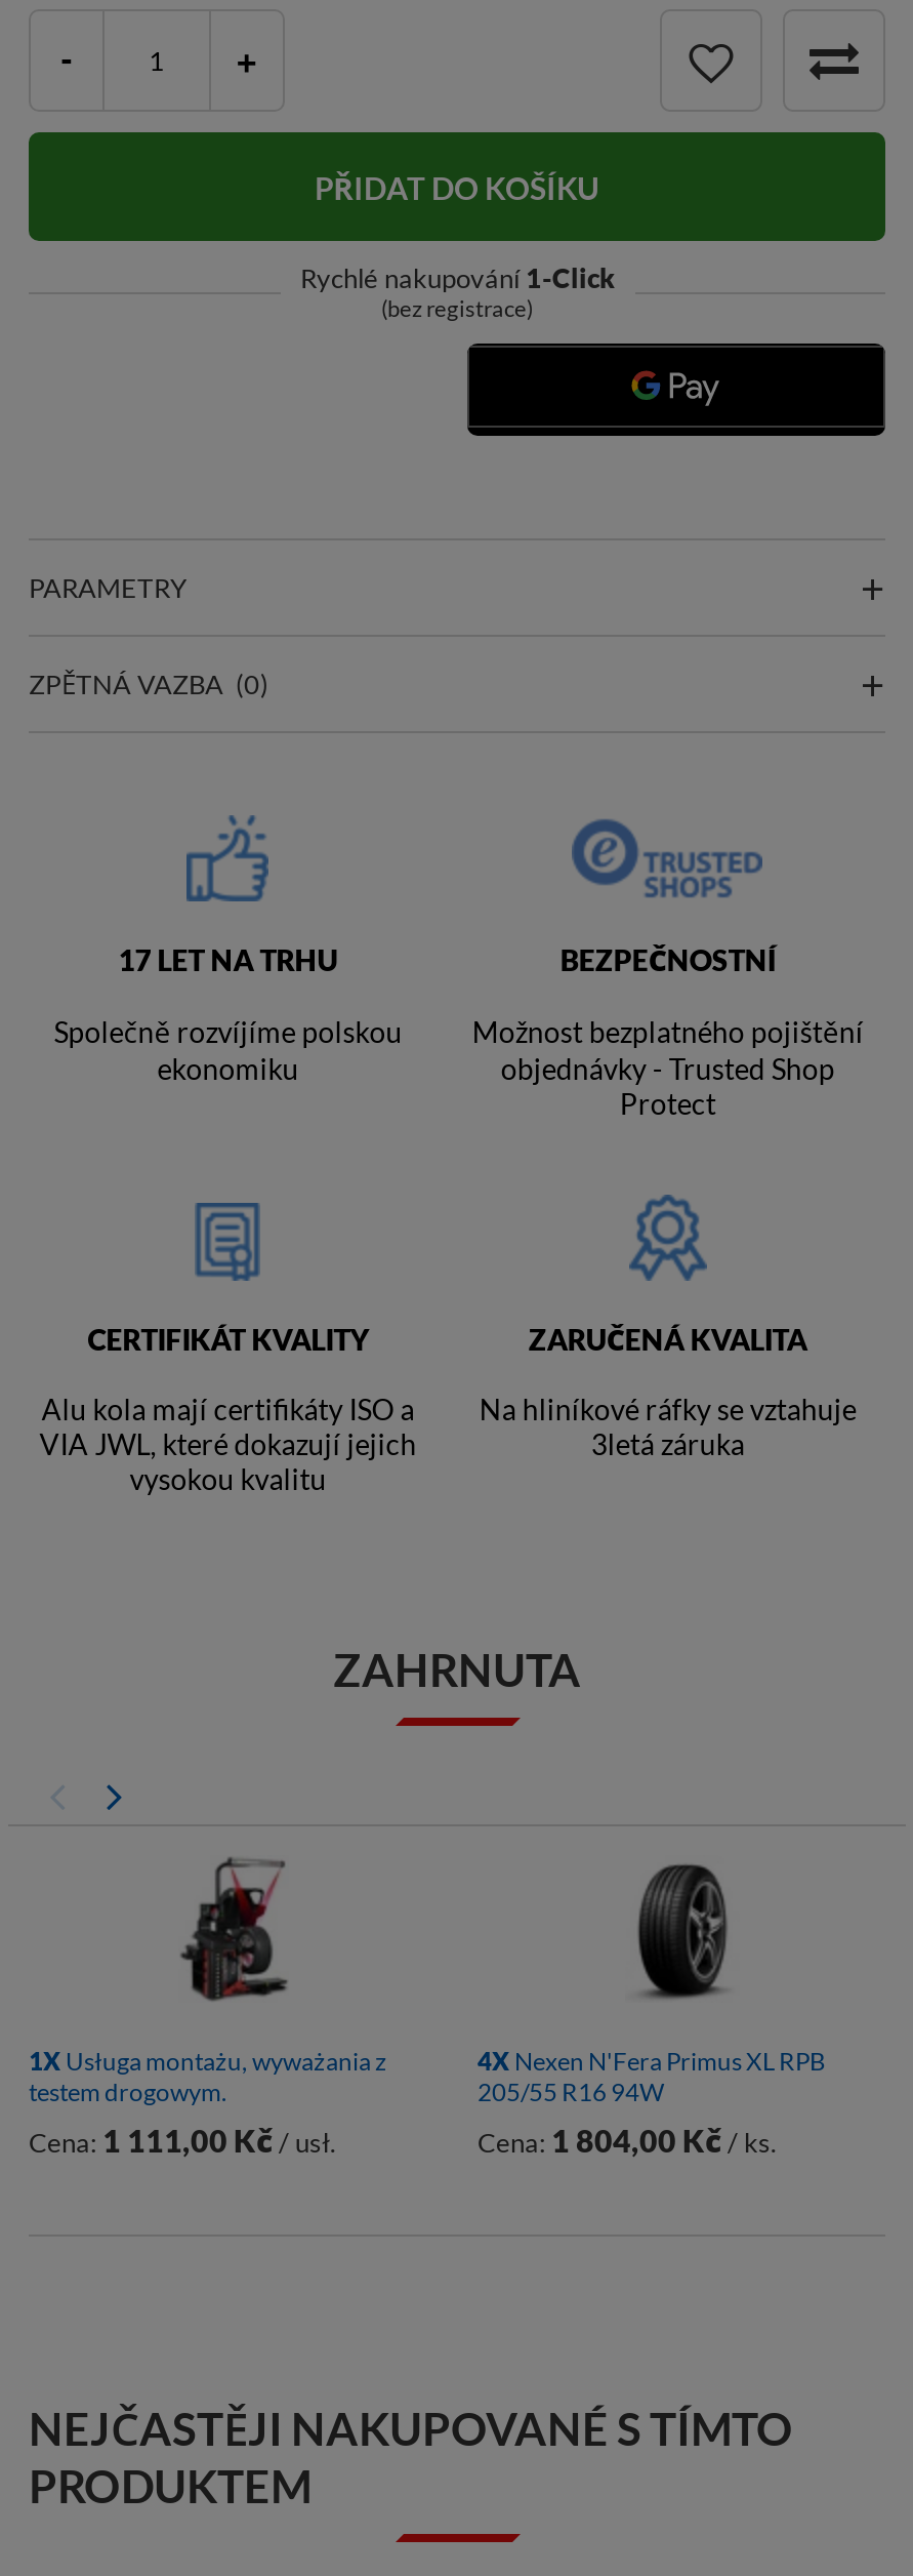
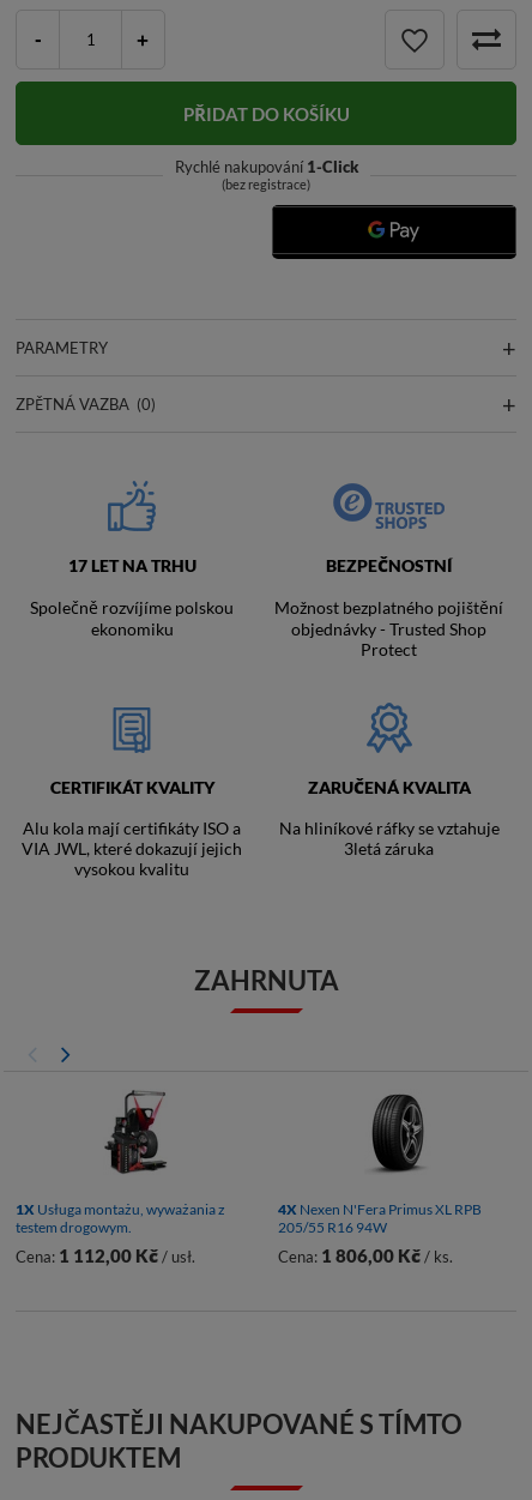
[29,2122,336,2159] Cena: 1 111,00 Kč / usł. -> [16,1245,195,1266] Cena: 1 112,00 Kč / usł.
[478,2122,777,2159] Cena: 1 804,00 Kč / ks. -> [278,1245,453,1266] Cena: 1 806,00 Kč / ks.

